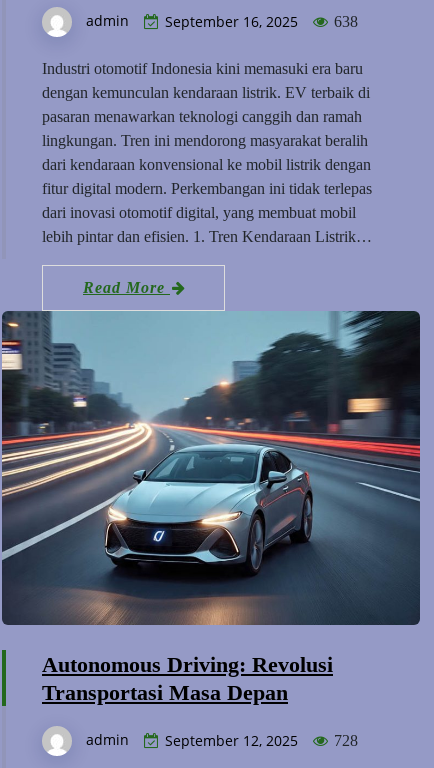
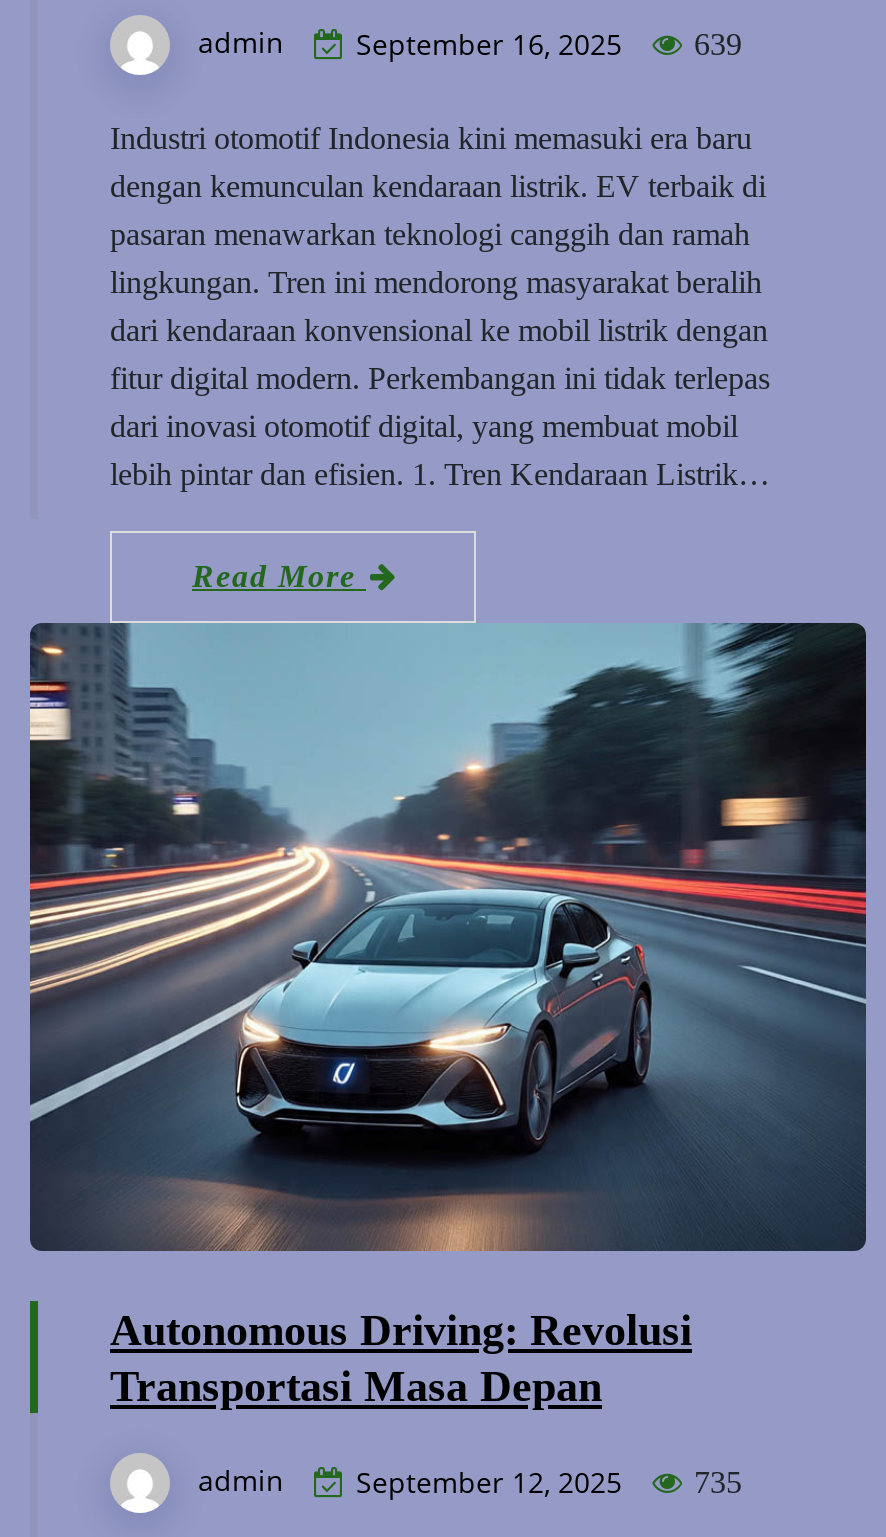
[86,11,358,31] admin September 16, 2025 638 -> [198,23,742,64] admin September 16, 2025 639
[86,730,358,750] admin September 12, 2025 728 -> [198,1460,742,1501] admin September 12, 2025 735

